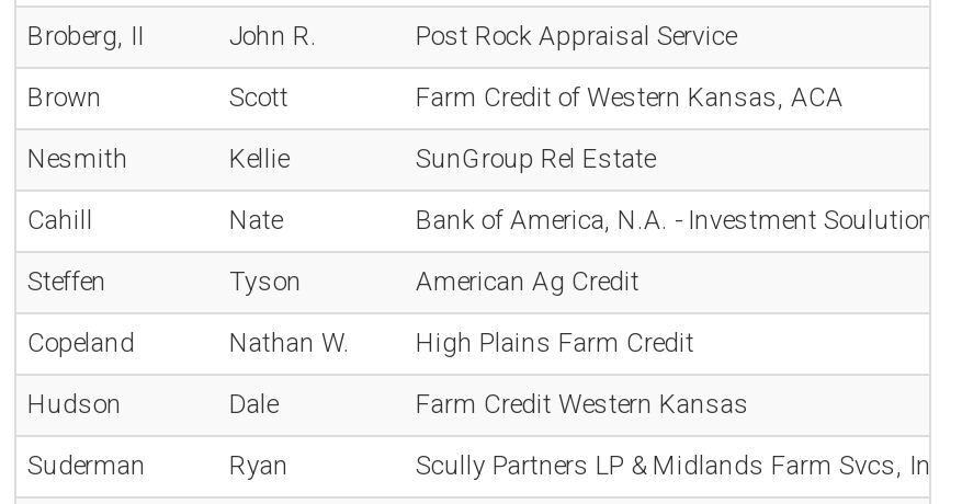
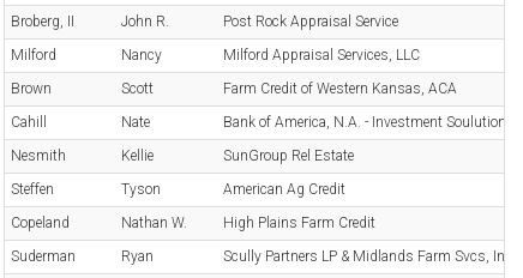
none -> [11,47,420,64] Milford | Nancy | Milford Appraisal Services, LLC
moved [27,82,844,113] -> [11,80,457,97]: Brown | Scott | Farm Credit of Western Kansas, ACA
moved [27,144,655,174] -> [11,147,354,164]: Nesmith | Kellie | SunGroup Rel Estate
moved [27,266,694,358] -> [11,181,375,231]: Steffen | Tyson | American Ag Credit | Copeland | Nathan W. | High Plains Farm Credit
[27,389,749,420] Hudson | Dale | Farm Credit Western Kansas -> none

